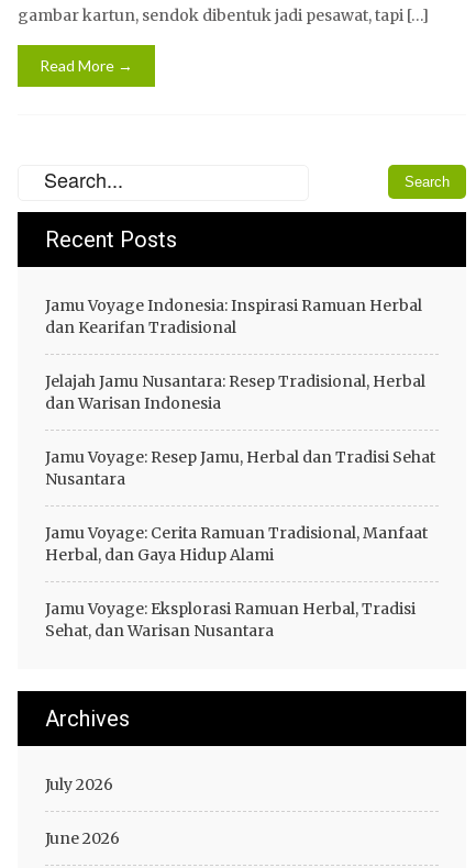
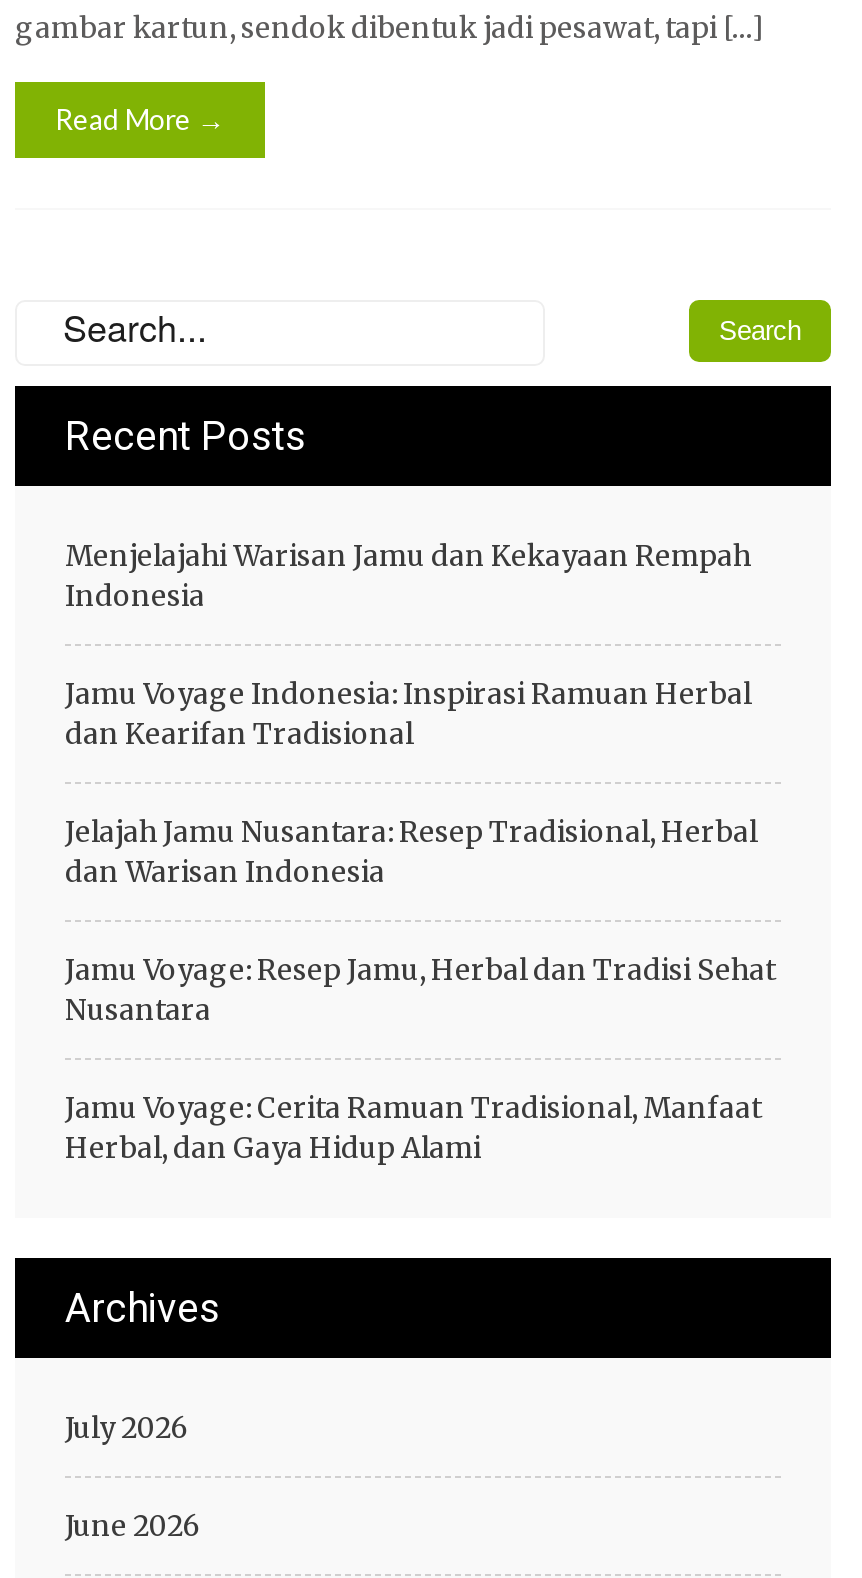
none -> [65,538,751,614] Menjelajahi Warisan Jamu dan Kekayaan Rempah | Indonesia
moved [45,296,435,565] -> [65,676,775,1166]: Jamu Voyage Indonesia: Inspirasi Ramuan Herbal | dan Kearifan Tradisional | Jelajah Jamu Nusantara: Resep Tradisional, Herbal | dan Warisan Indonesia | Jamu Voyage: Resep Jamu, Herbal dan Tradisi Sehat | Nusantara | Jamu Voyage: Cerita Ramuan Tradisional, Manfaat | Herbal, dan Gaya Hidup Alami
[45,599,416,641] Jamu Voyage: Eksplorasi Ramuan Herbal, Tradisi | Sehat, dan Warisan Nusantara -> none

